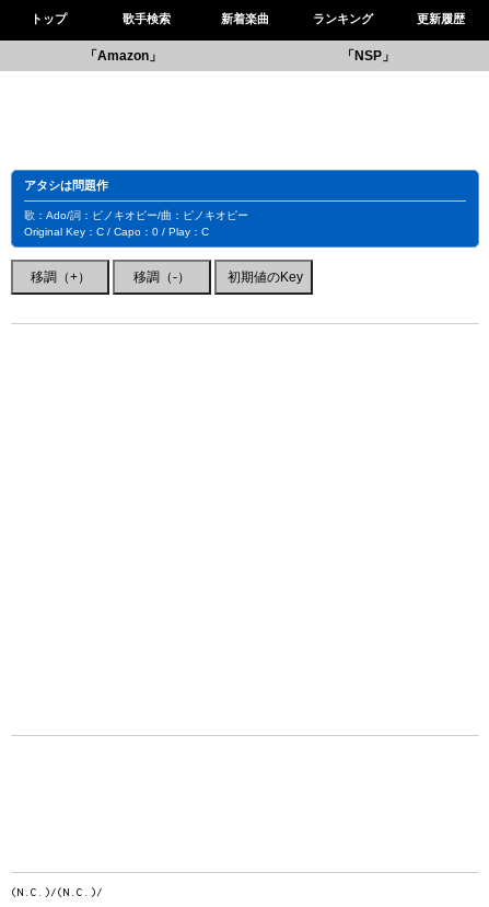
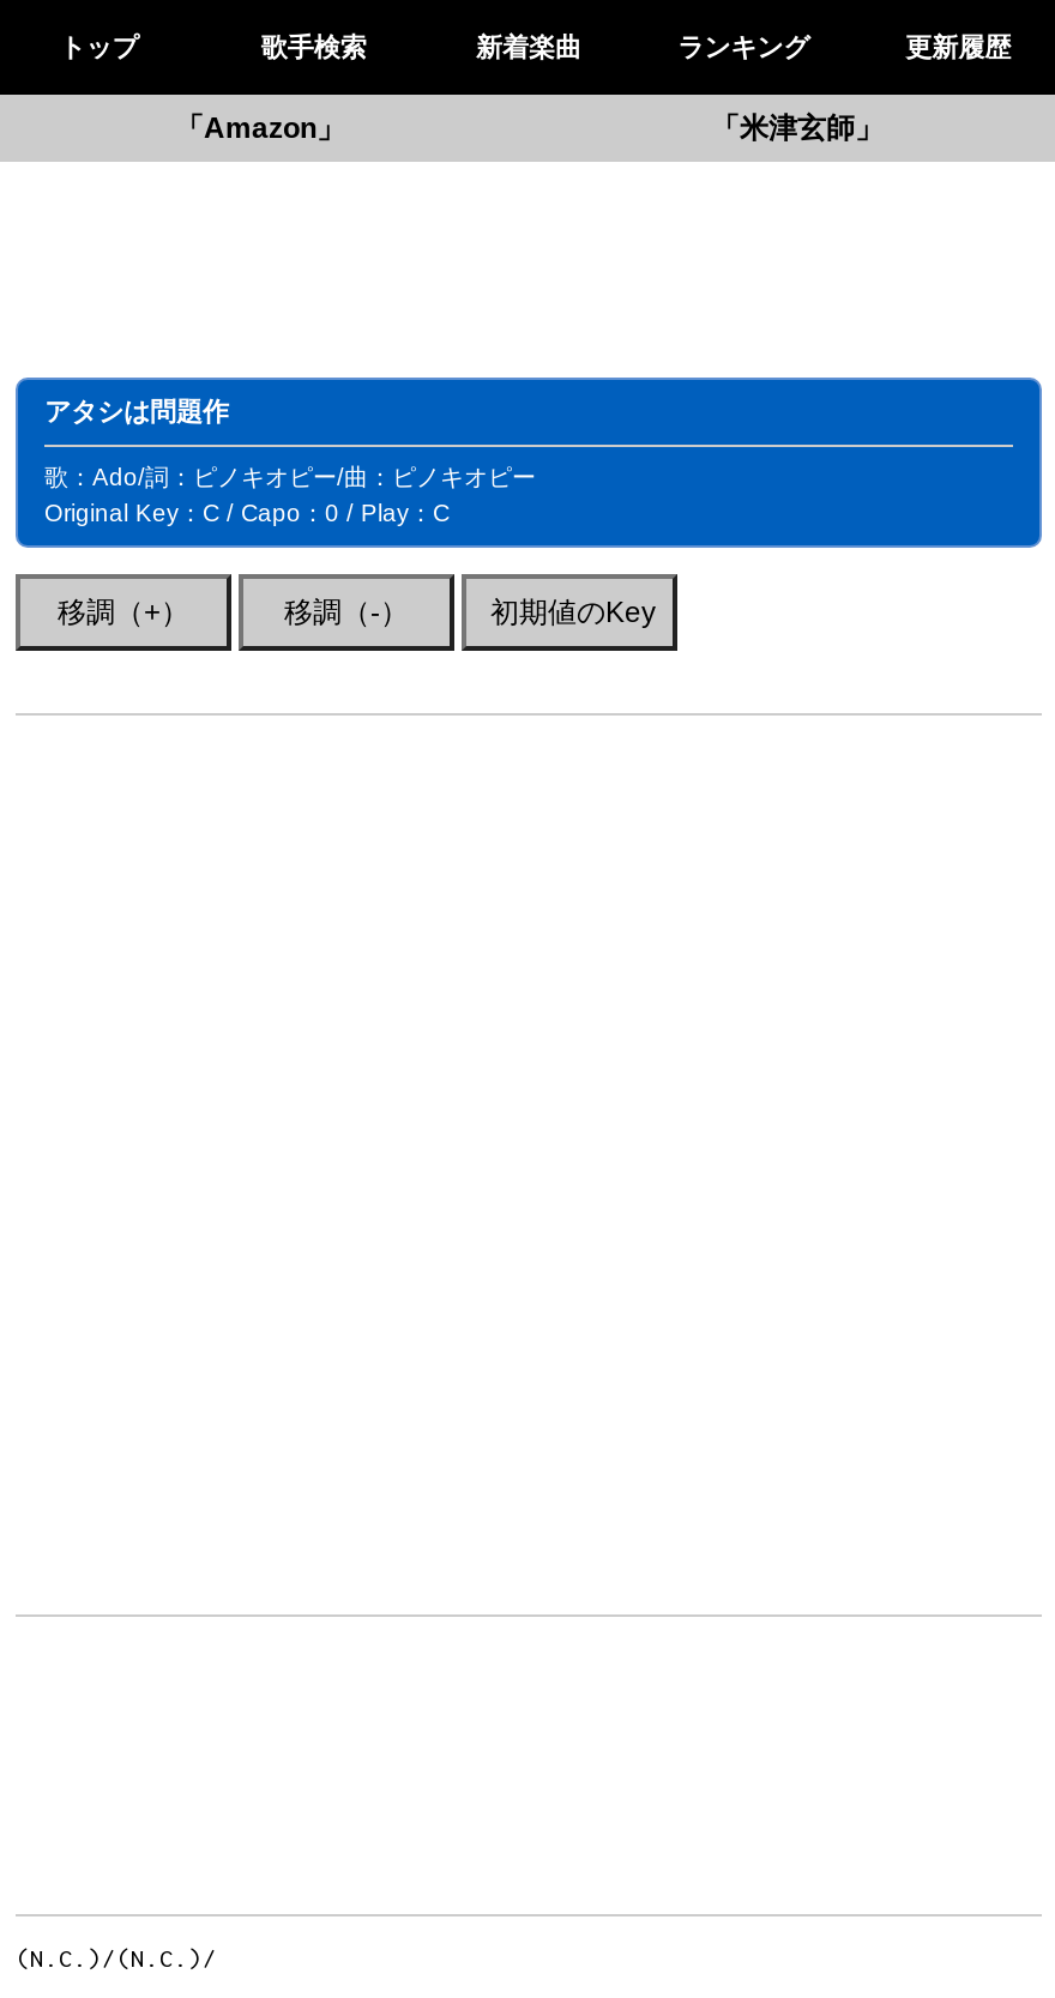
[341,48,394,64] 「NSP」 -> [711,111,884,145] 「米津玄師」

